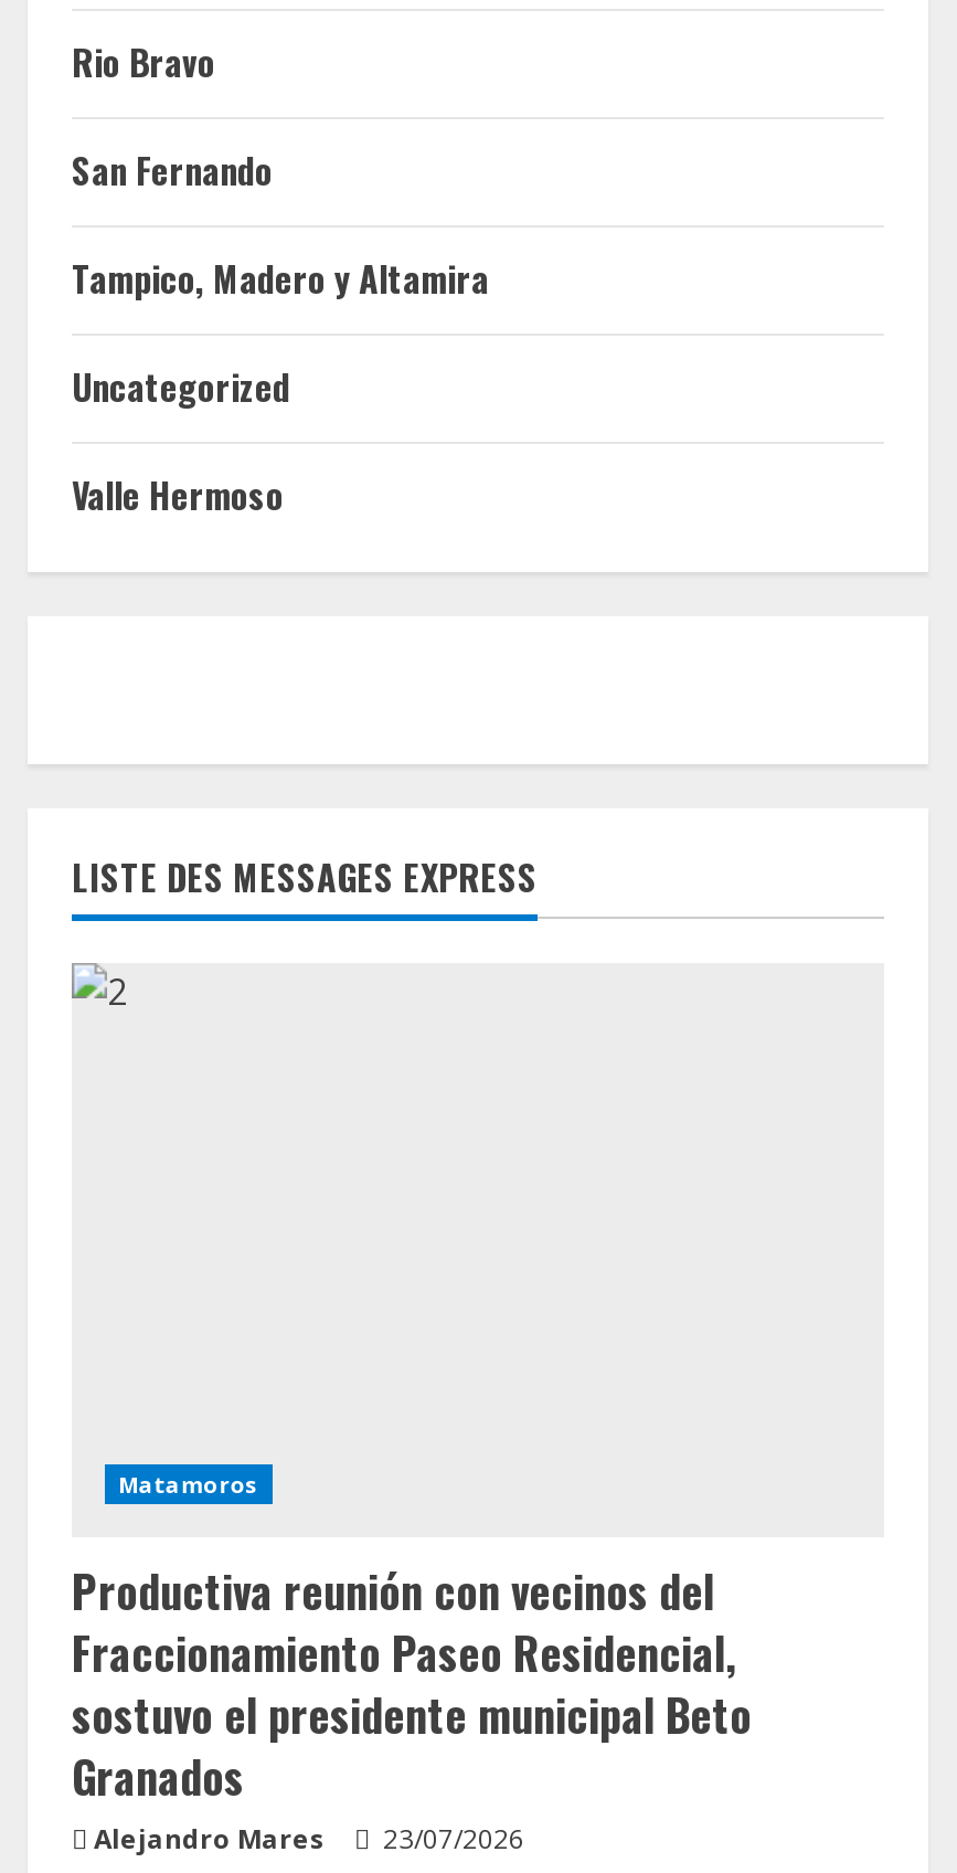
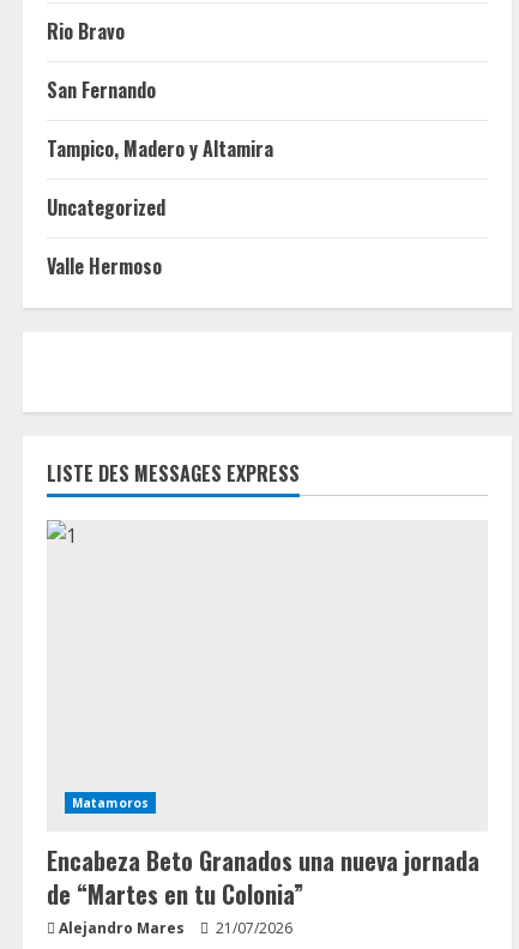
[72,1557,752,1809] Productiva reunión con vecinos del | Fraccionamiento Paseo Residencial, | sostuvo el presidente municipal Beto | Granados -> [47,842,479,912] Encabeza Beto Granados una nueva jornada | de “Martes en tu Colonia”
[94,1820,524,1858] Alejandro Mares 23/07/2026 -> [59,918,292,938] Alejandro Mares 21/07/2026

